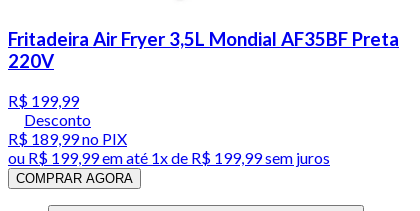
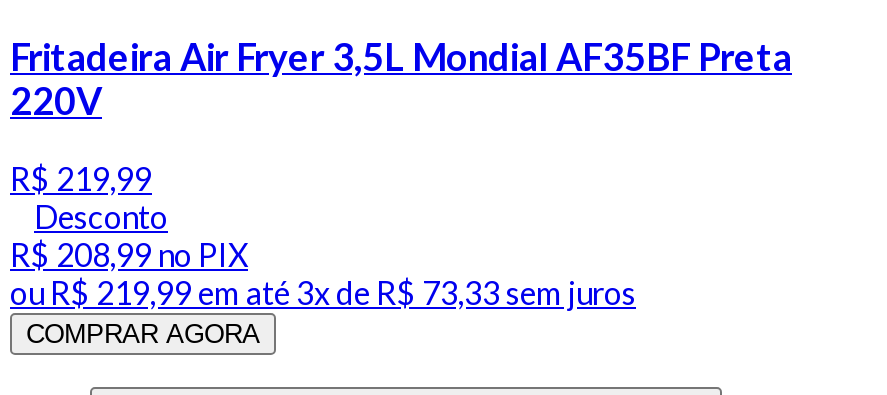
[8,91,79,110] R$ 199,99 -> [10,160,152,198] R$ 219,99
[8,129,127,148] R$ 189,99 no PIX -> [10,236,248,274] R$ 208,99 no PIX
[8,148,330,167] ou R$ 199,99 em até 1x de R$ 199,99 sem juros -> [10,274,636,312] ou R$ 219,99 em até 3x de R$ 73,33 sem juros

